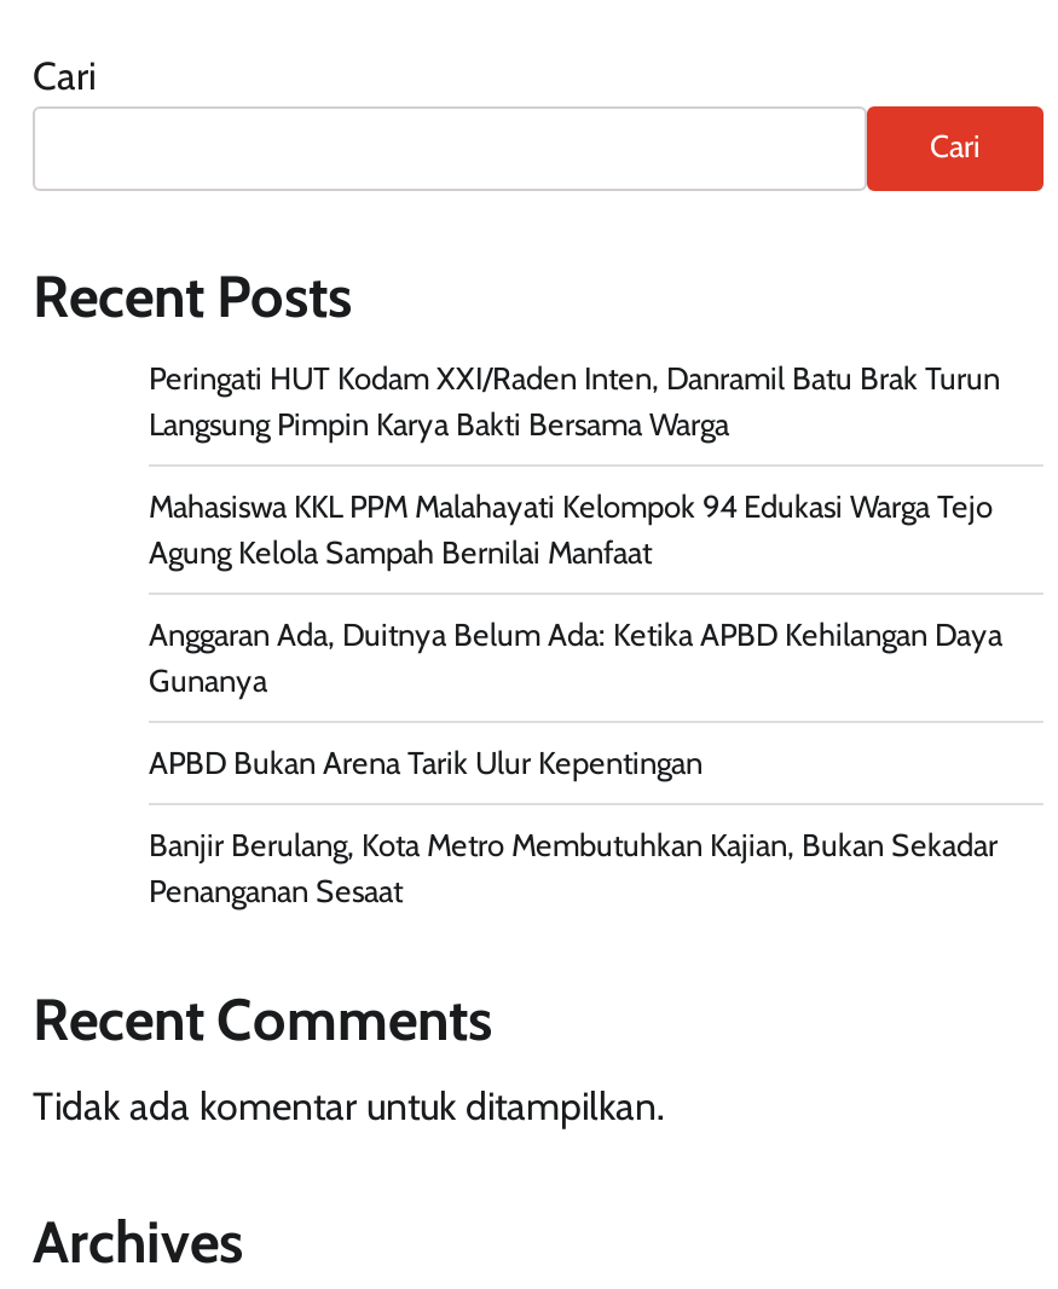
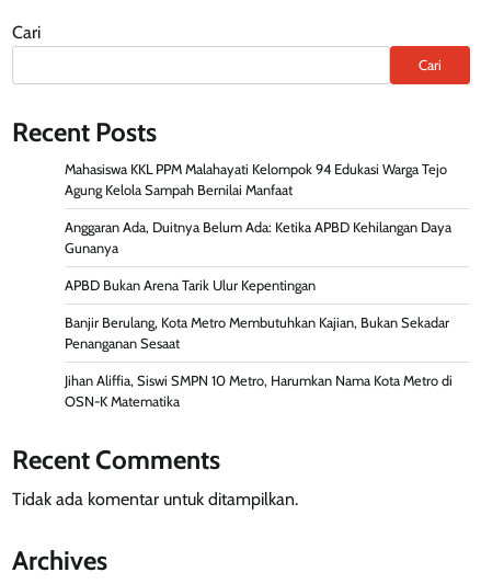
[149,359,1000,441] Peringati HUT Kodam XXI/Raden Inten, Danramil Batu Brak Turun | Langsung Pimpin Karya Bakti Bersama Warga -> none
moved [149,487,1002,908] -> [65,162,451,352]: Mahasiswa KKL PPM Malahayati Kelompok 94 Edukasi Warga Tejo | Agung Kelola Sampah Bernilai Manfaat | Anggaran Ada, Duitnya Belum Ada: Ketika APBD Kehilangan Daya | Gunanya | APBD Bukan Arena Tarik Ulur Kepentingan | Banjir Berulang, Kota Metro Membutuhkan Kajian, Bukan Sekadar | Penanganan Sesaat
none -> [65,373,453,410] Jihan Aliffia, Siswi SMPN 10 Metro, Harumkan Nama Kota Metro di | OSN-K Matematika

